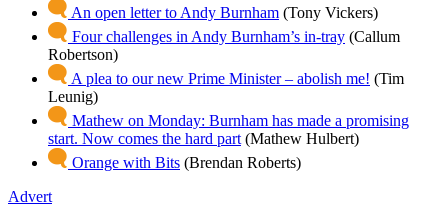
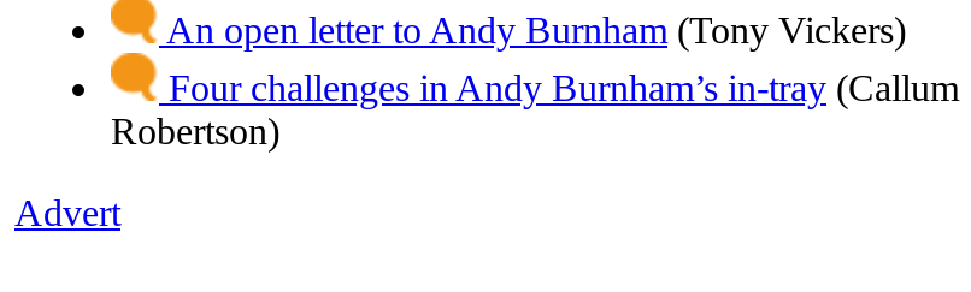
[48,70,409,171] A plea to our new Prime Minister – abolish me! (Tim | Leunig) | Mathew on Monday: Burnham has made a promising | start. Now comes the hard part (Mathew Hulbert) | Orange with Bits (Brendan Roberts) -> none

